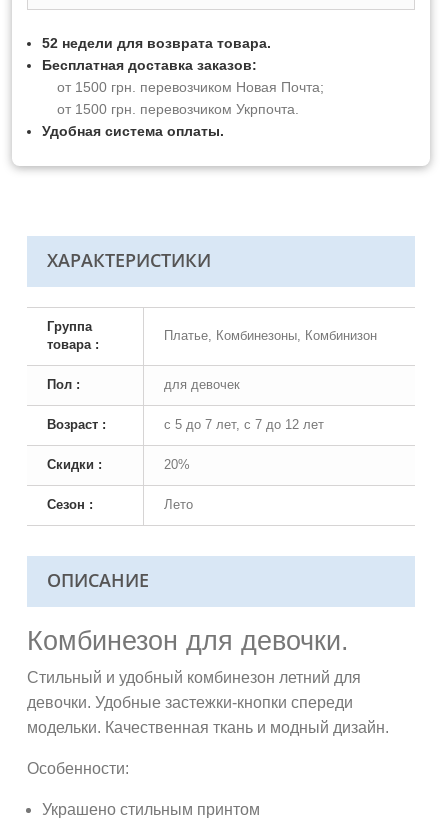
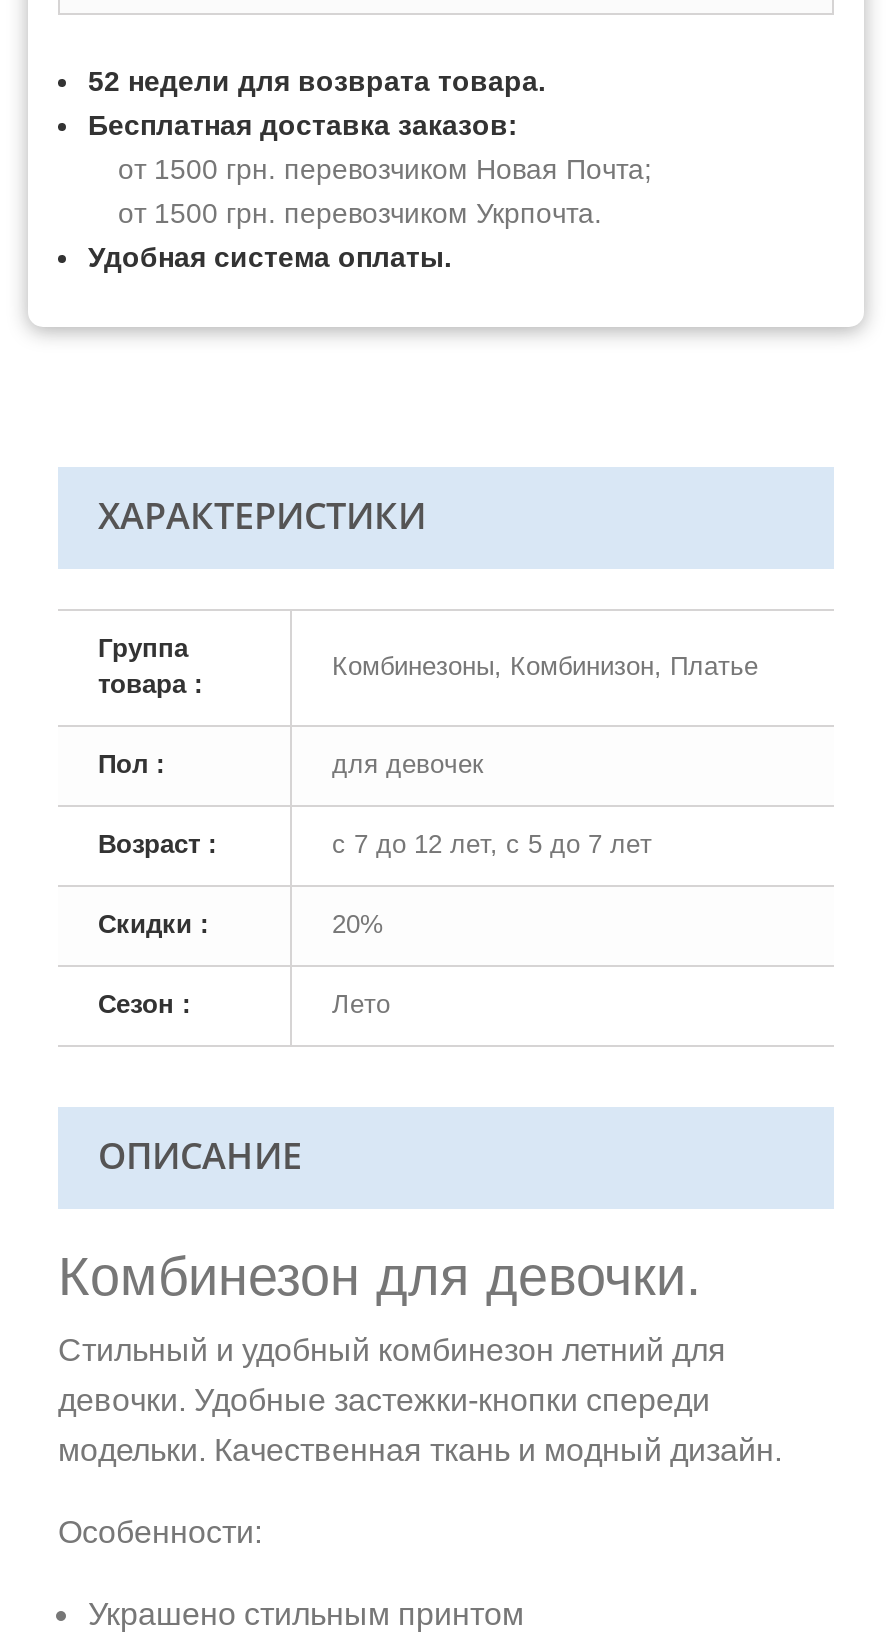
[164,328,377,343] Платье, Комбинезоны, Комбинизон -> [332,651,758,681] Комбинезоны, Комбинизон, Платье
[164,417,324,432] с 5 до 7 лет, с 7 до 12 лет -> [332,829,652,859] с 7 до 12 лет, с 5 до 7 лет

